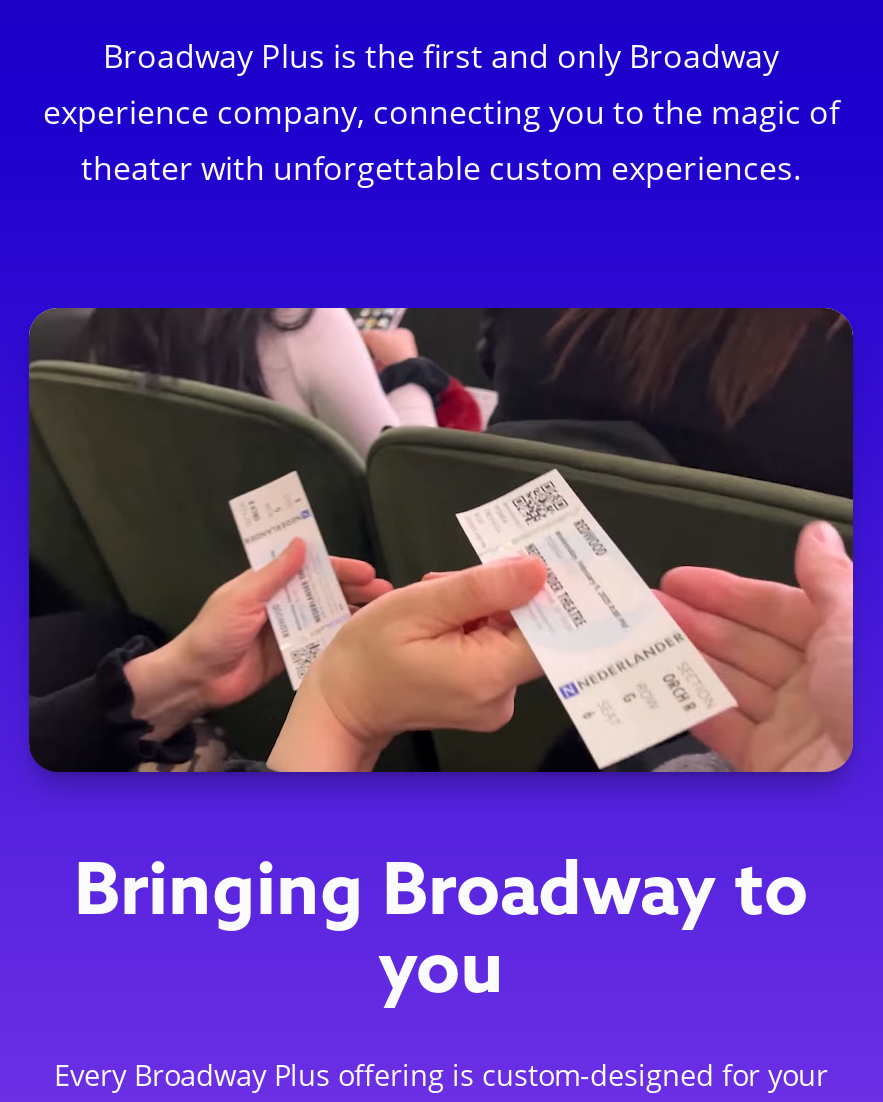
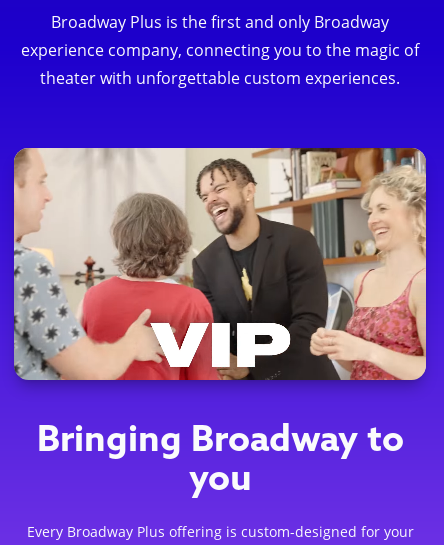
[27,306,855,774] [image] -> [13,147,427,381] [image]

